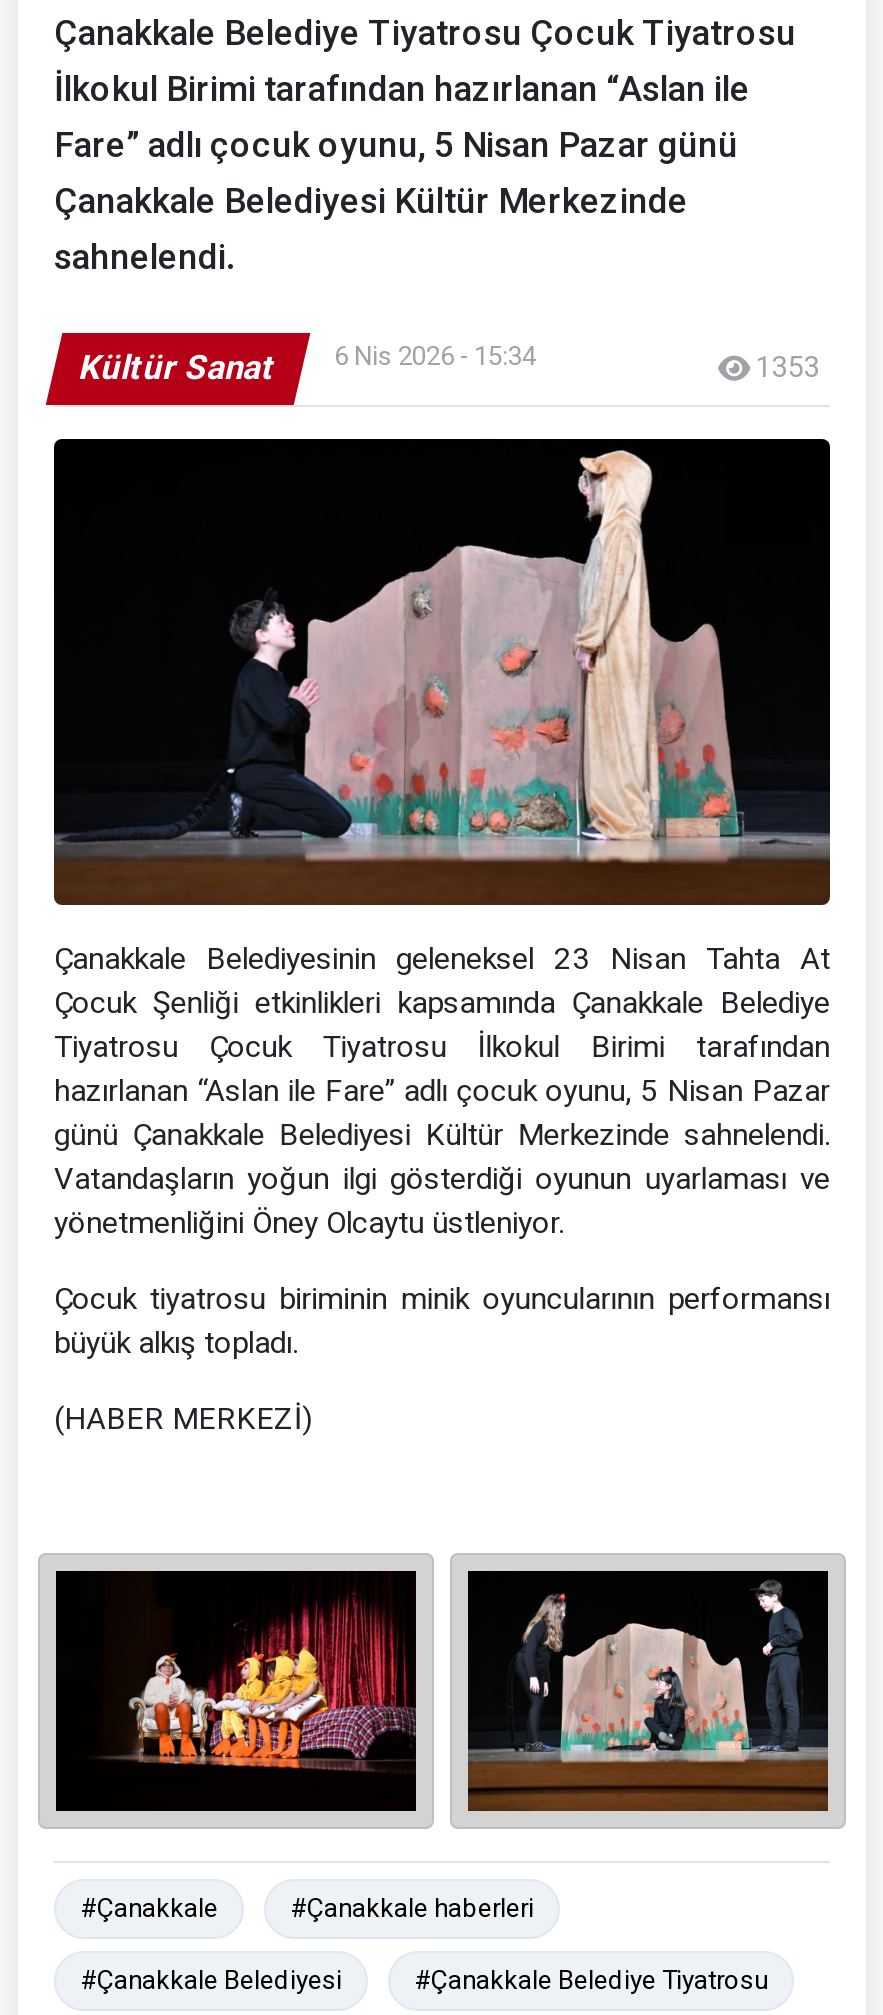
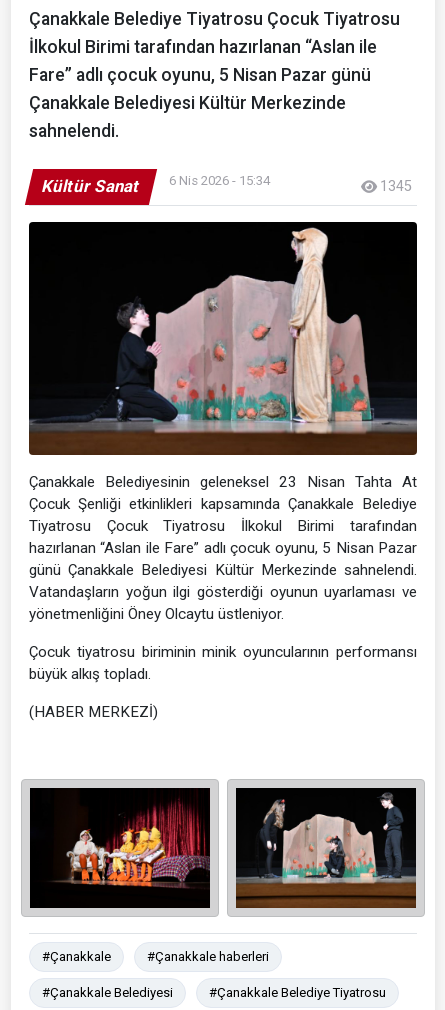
[756,351,820,385] 1353 -> [380,178,412,195] 1345

